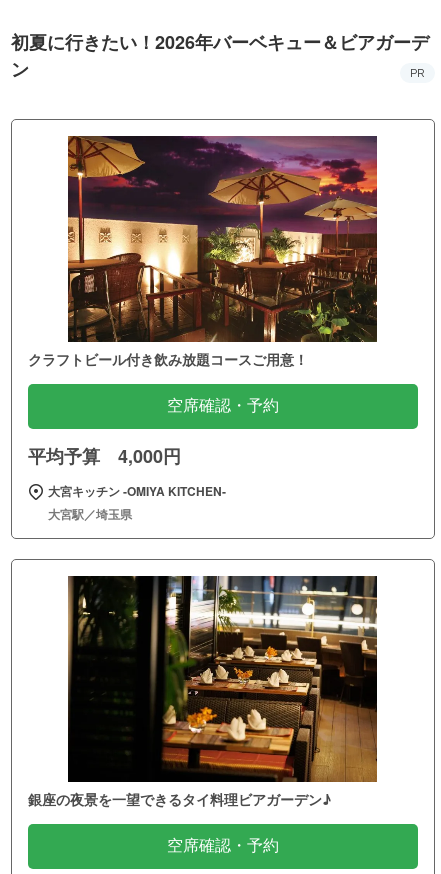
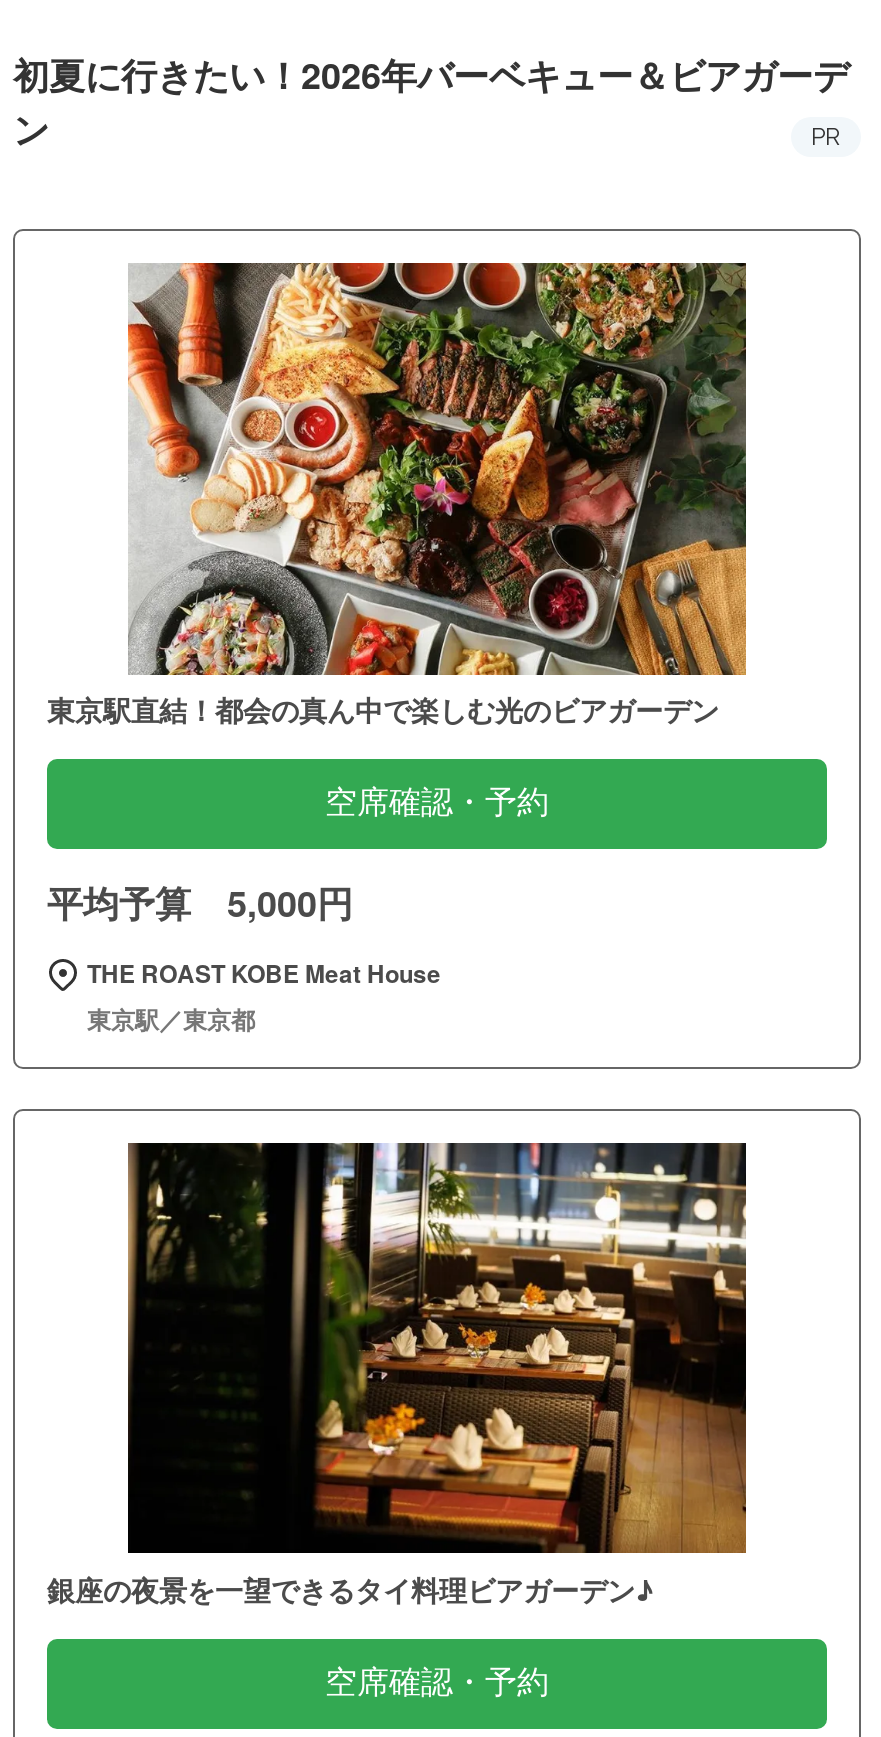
[28,135,378,369] [image] | クラフトビール付き飲み放題コースご用意！ -> [47,260,747,729] [image] | 東京駅直結！都会の真ん中で楽しむ光のビアガーデン
[28,443,181,469] 平均予算 4,000円 -> [47,877,353,929] 平均予算 5,000円
[48,482,226,523] 大宮キッチン ‐OMIYA KITCHEN‐ | 大宮駅／埼玉県 -> [87,955,441,1037] THE ROAST KOBE Meat House | 東京駅／東京都

